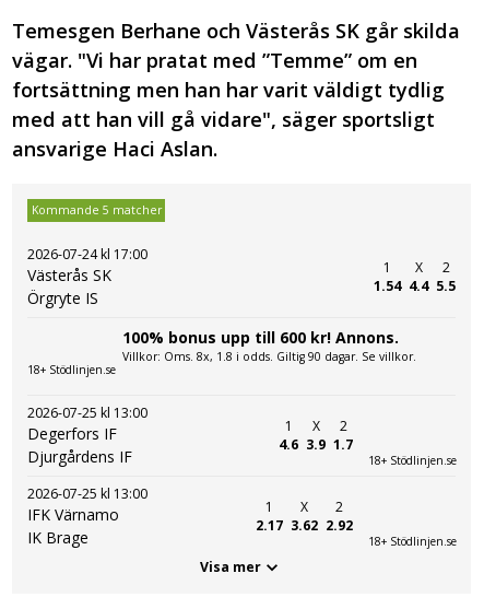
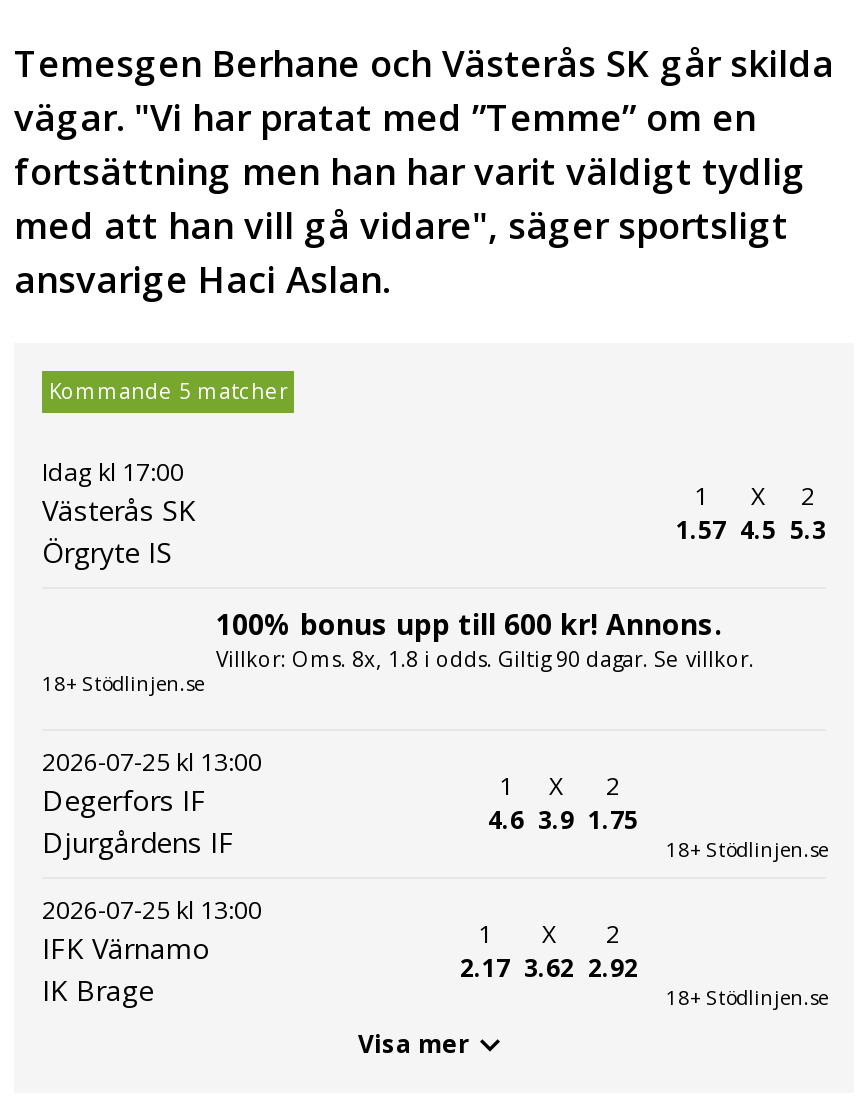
[27,245,147,263] 2026-07-24 kl 17:00 -> [42,455,184,489] Idag kl 17:00
[374,277,401,295] 1.54 -> [676,513,726,547] 1.57
[409,277,428,295] 4.4 -> [740,513,776,547] 4.5
[436,277,456,295] 5.5 -> [790,513,826,547] 5.3
[279,435,353,454] 4.6 3.9 1.7 -> [488,803,638,837] 4.6 3.9 1.75

